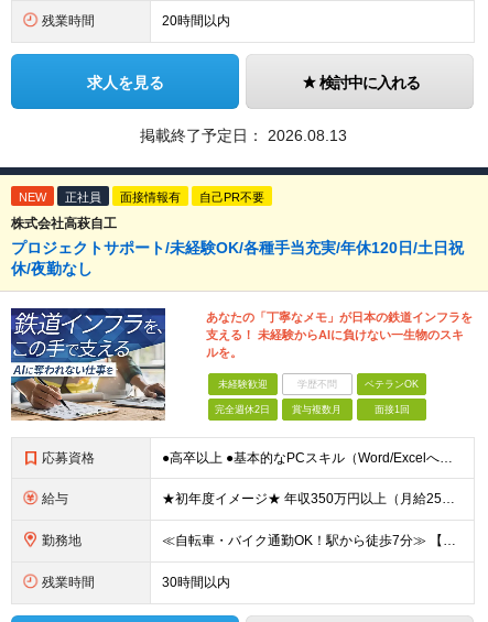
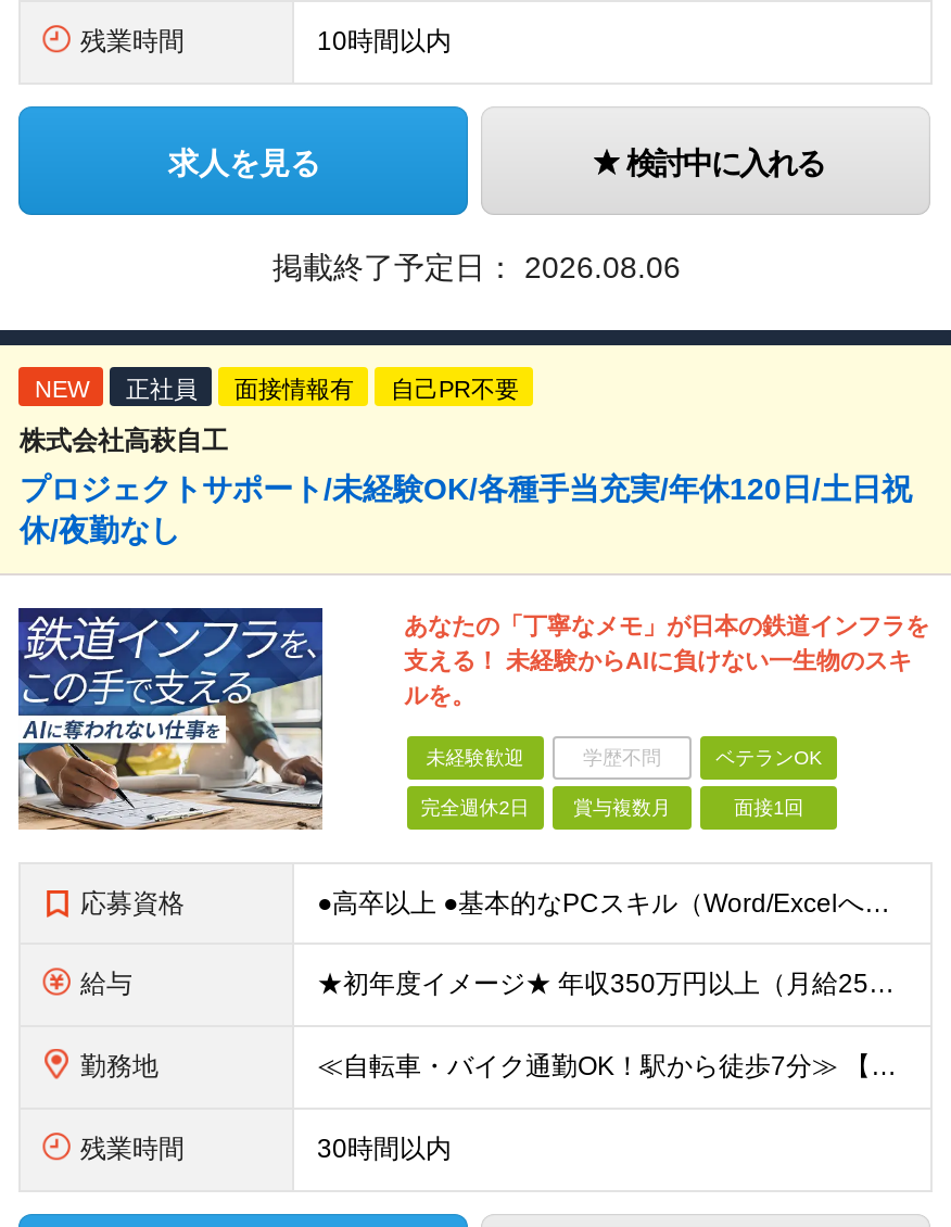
[162,13,231,29] 20時間以内 -> [317,26,451,56] 10時間以内
[140,127,347,144] 掲載終了予定日：2026.08.13 -> [272,250,681,284] 掲載終了予定日：2026.08.06

